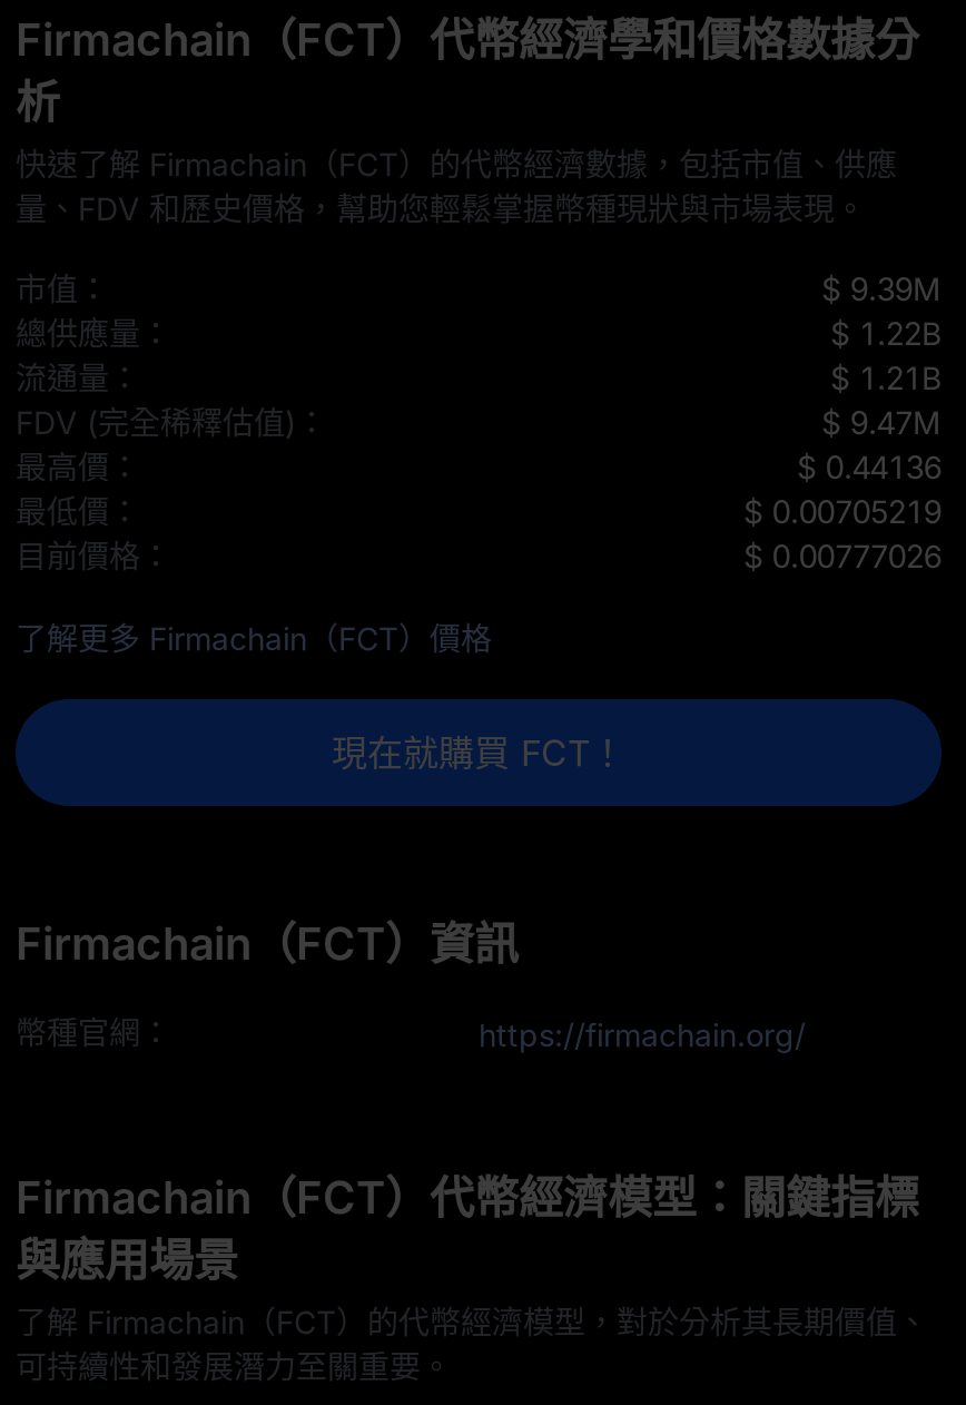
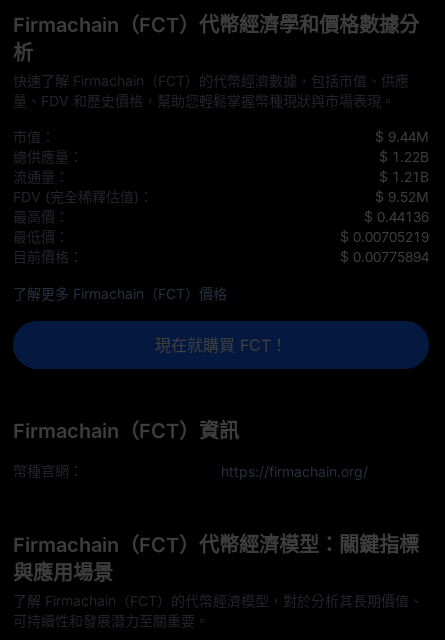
[821,270,942,308] $ 9.39M -> [375,128,429,145] $ 9.44M
[821,404,942,442] $ 9.47M -> [375,188,429,205] $ 9.52M
[743,537,942,575] $ 0.00777026 -> [340,248,429,265] $ 0.00775894

